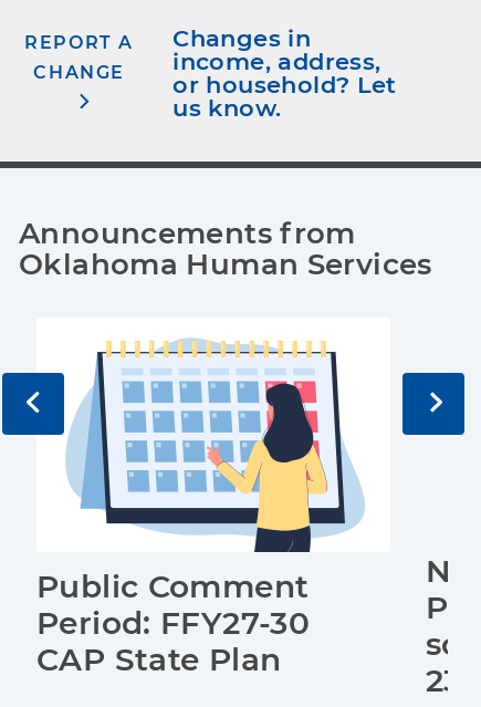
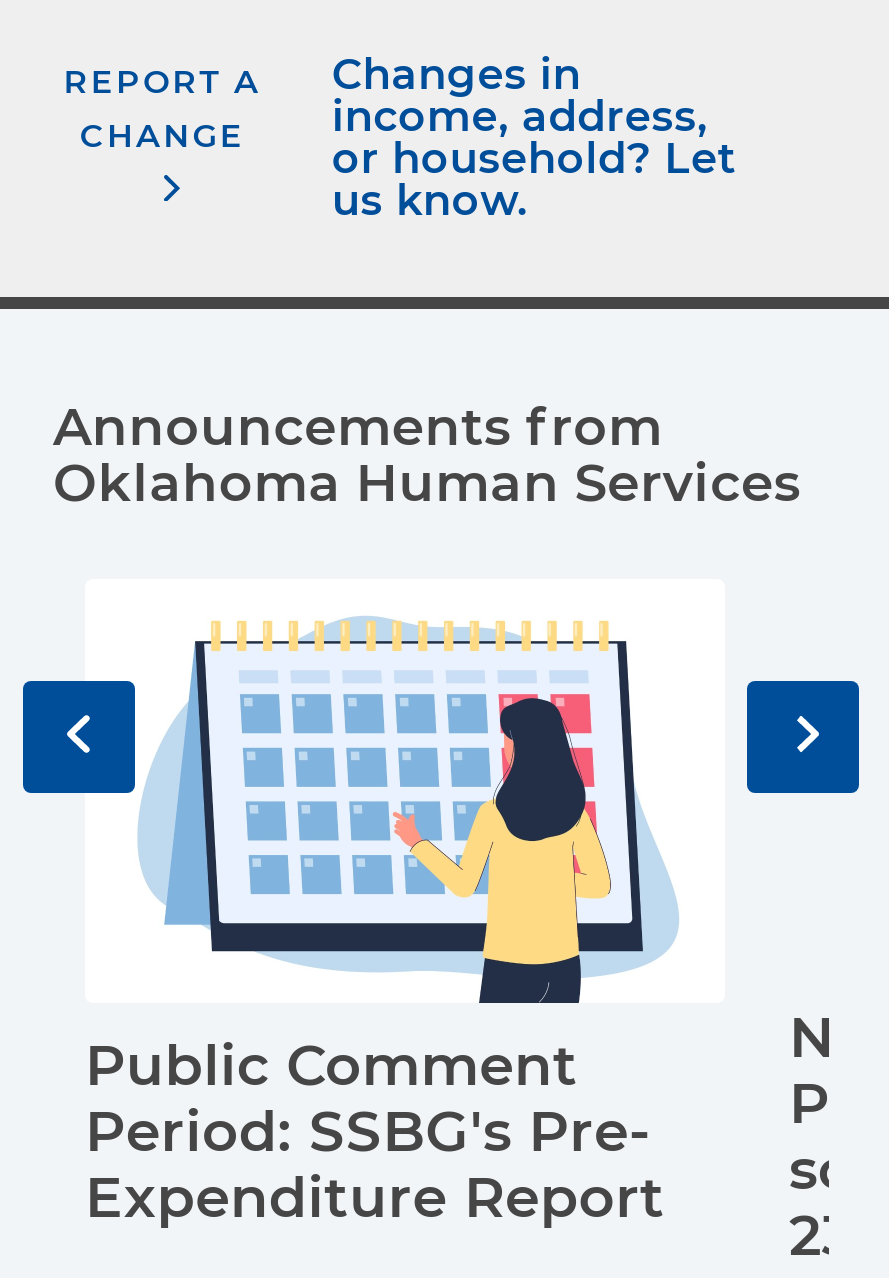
[36,604,310,678] Period: FFY27-30 | CAP State Plan -> [85,1097,665,1231] Period: SSBG's Pre- | Expenditure Report

